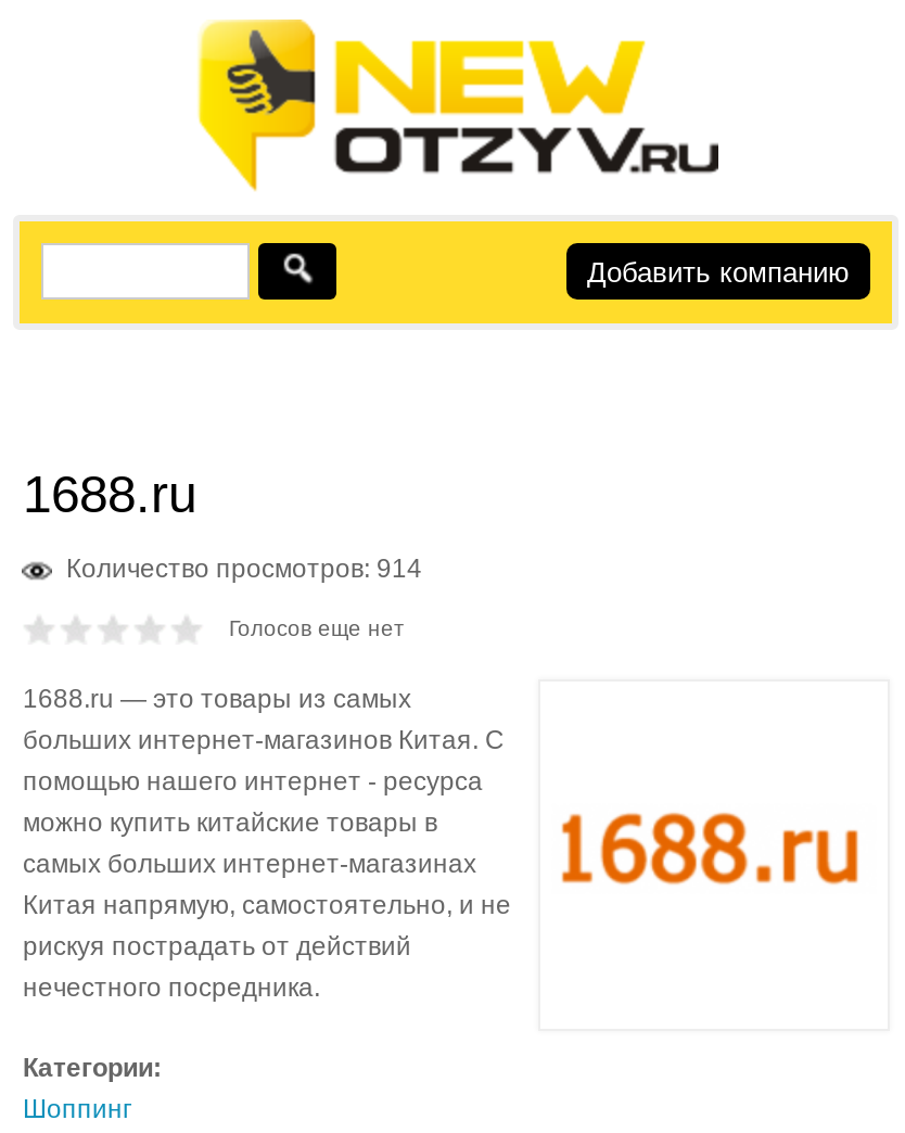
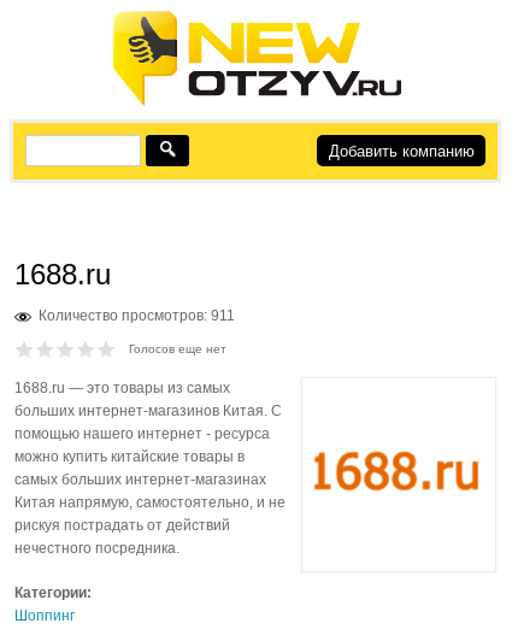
[66,553,422,584] Количество просмотров: 914 -> [39,307,236,324] Количество просмотров: 911

